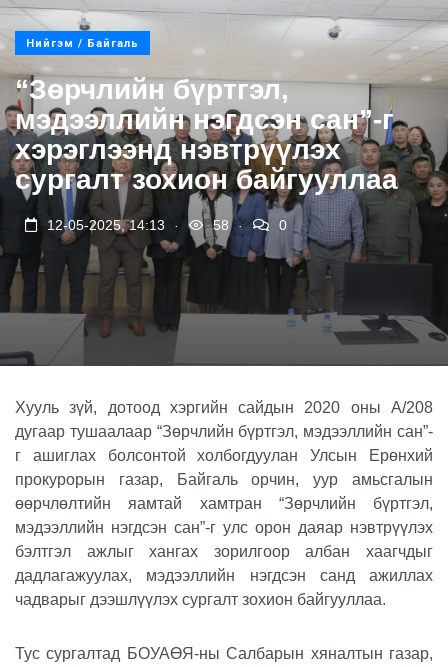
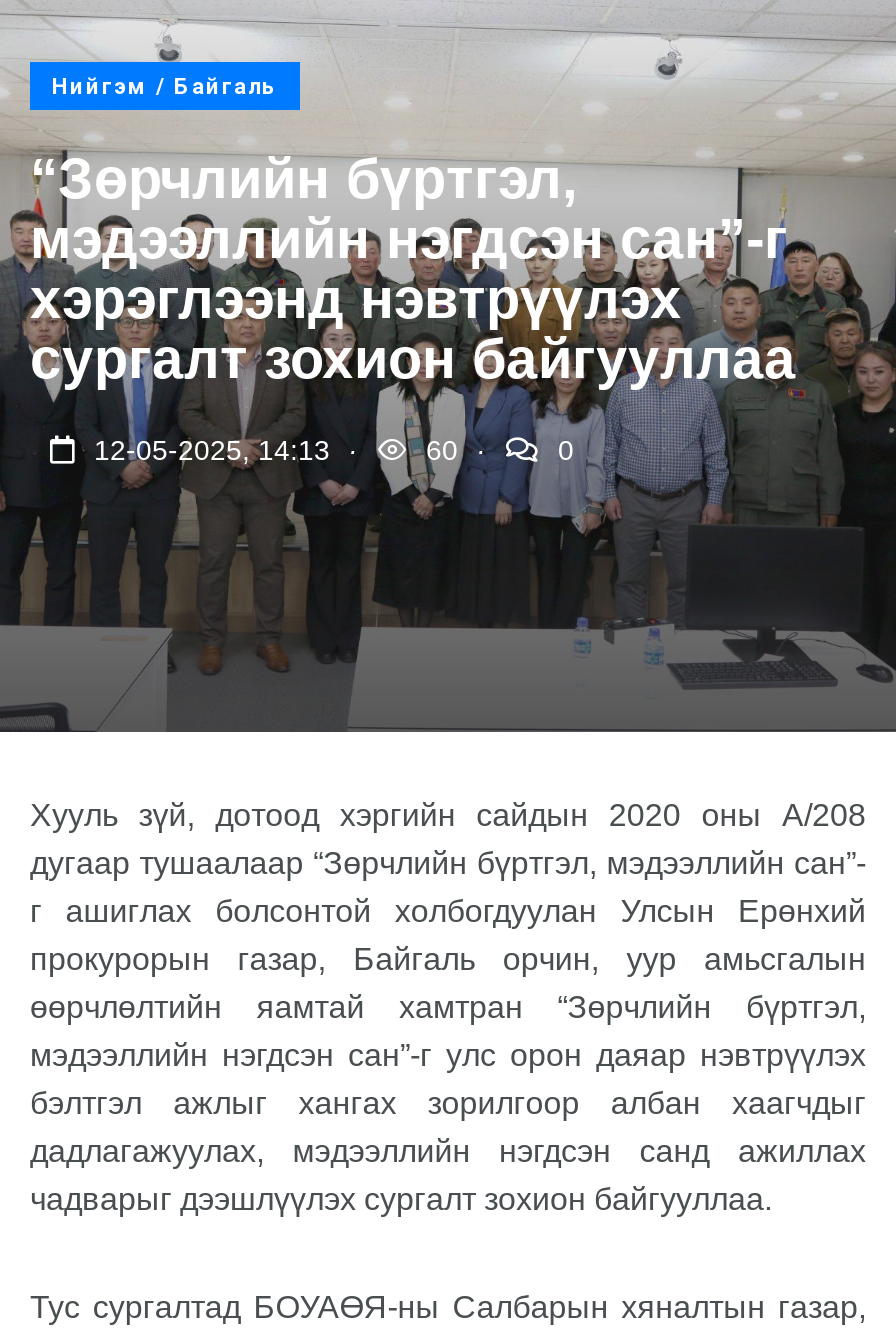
[213,217,229,233] 58 -> [426,434,458,466] 60

